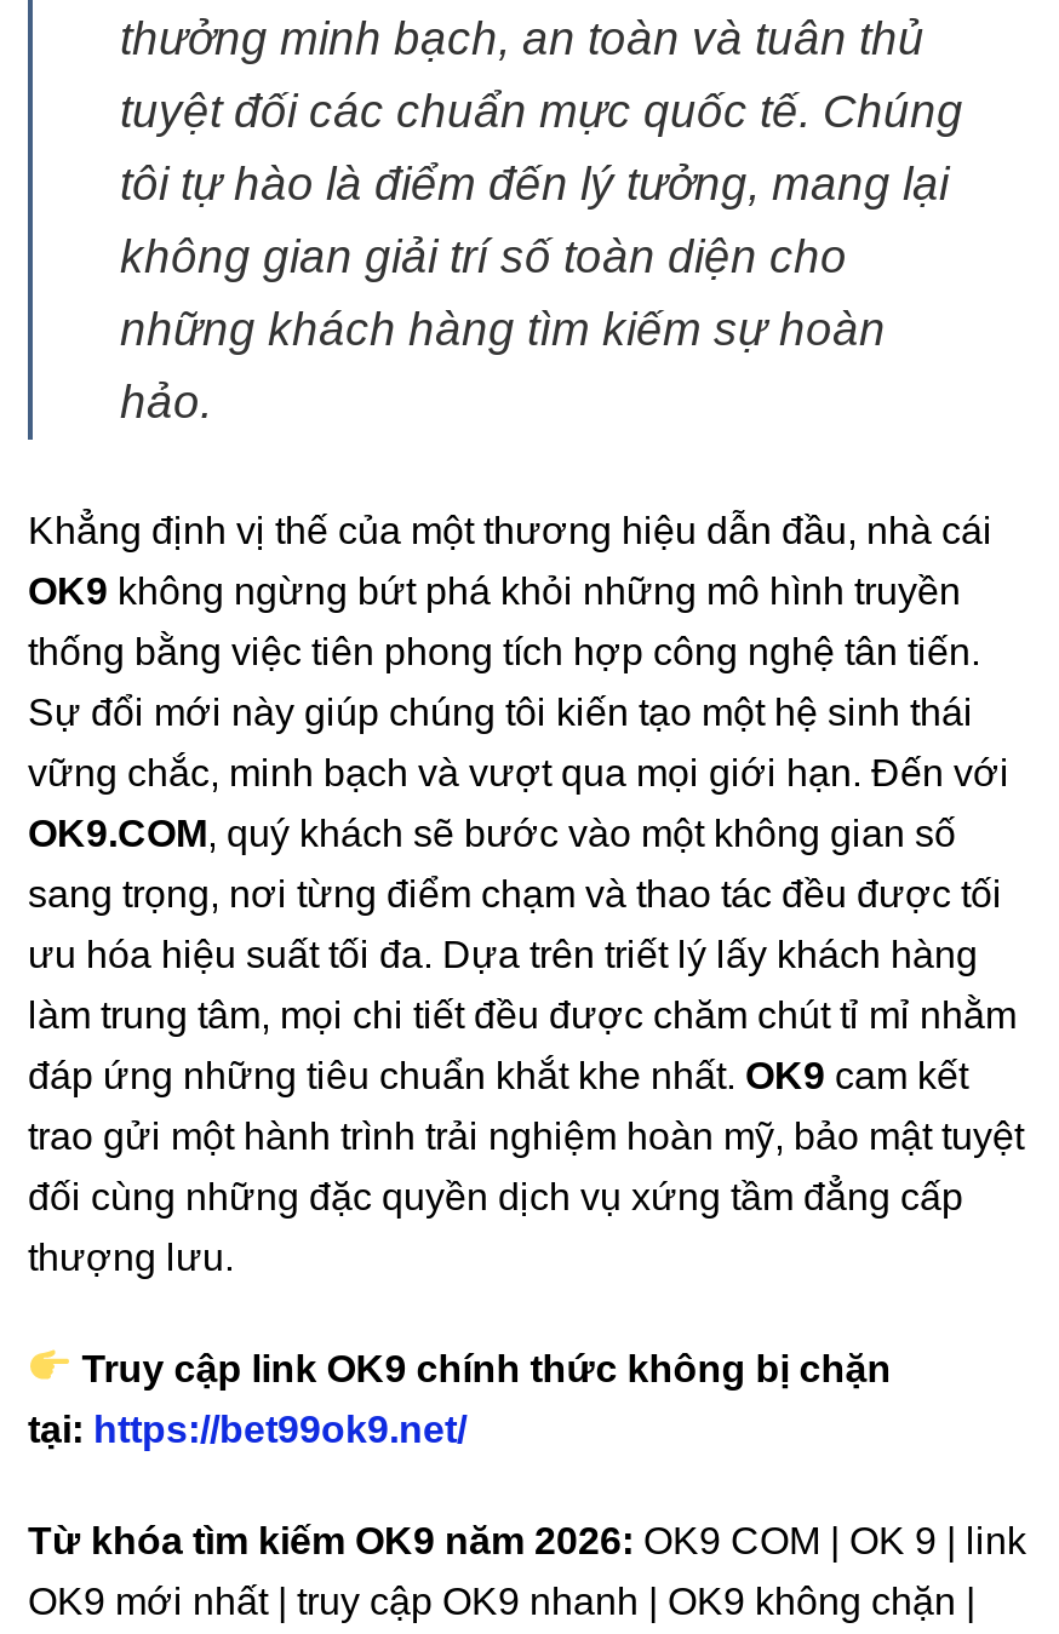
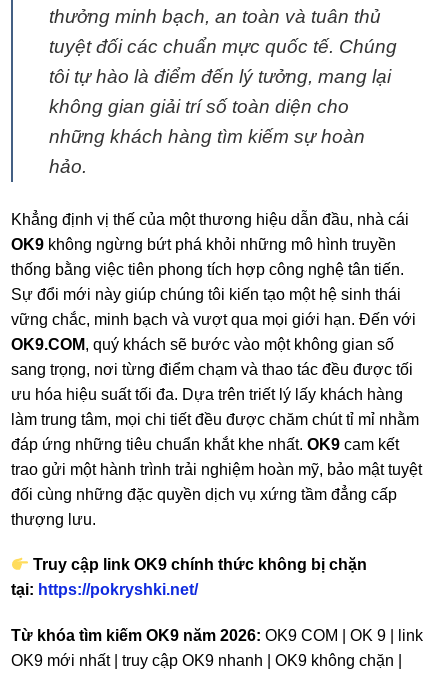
[28,1409,466,1450] tại: https://bet99ok9.net/ -> [11,581,198,598] tại: https://pokryshki.net/

